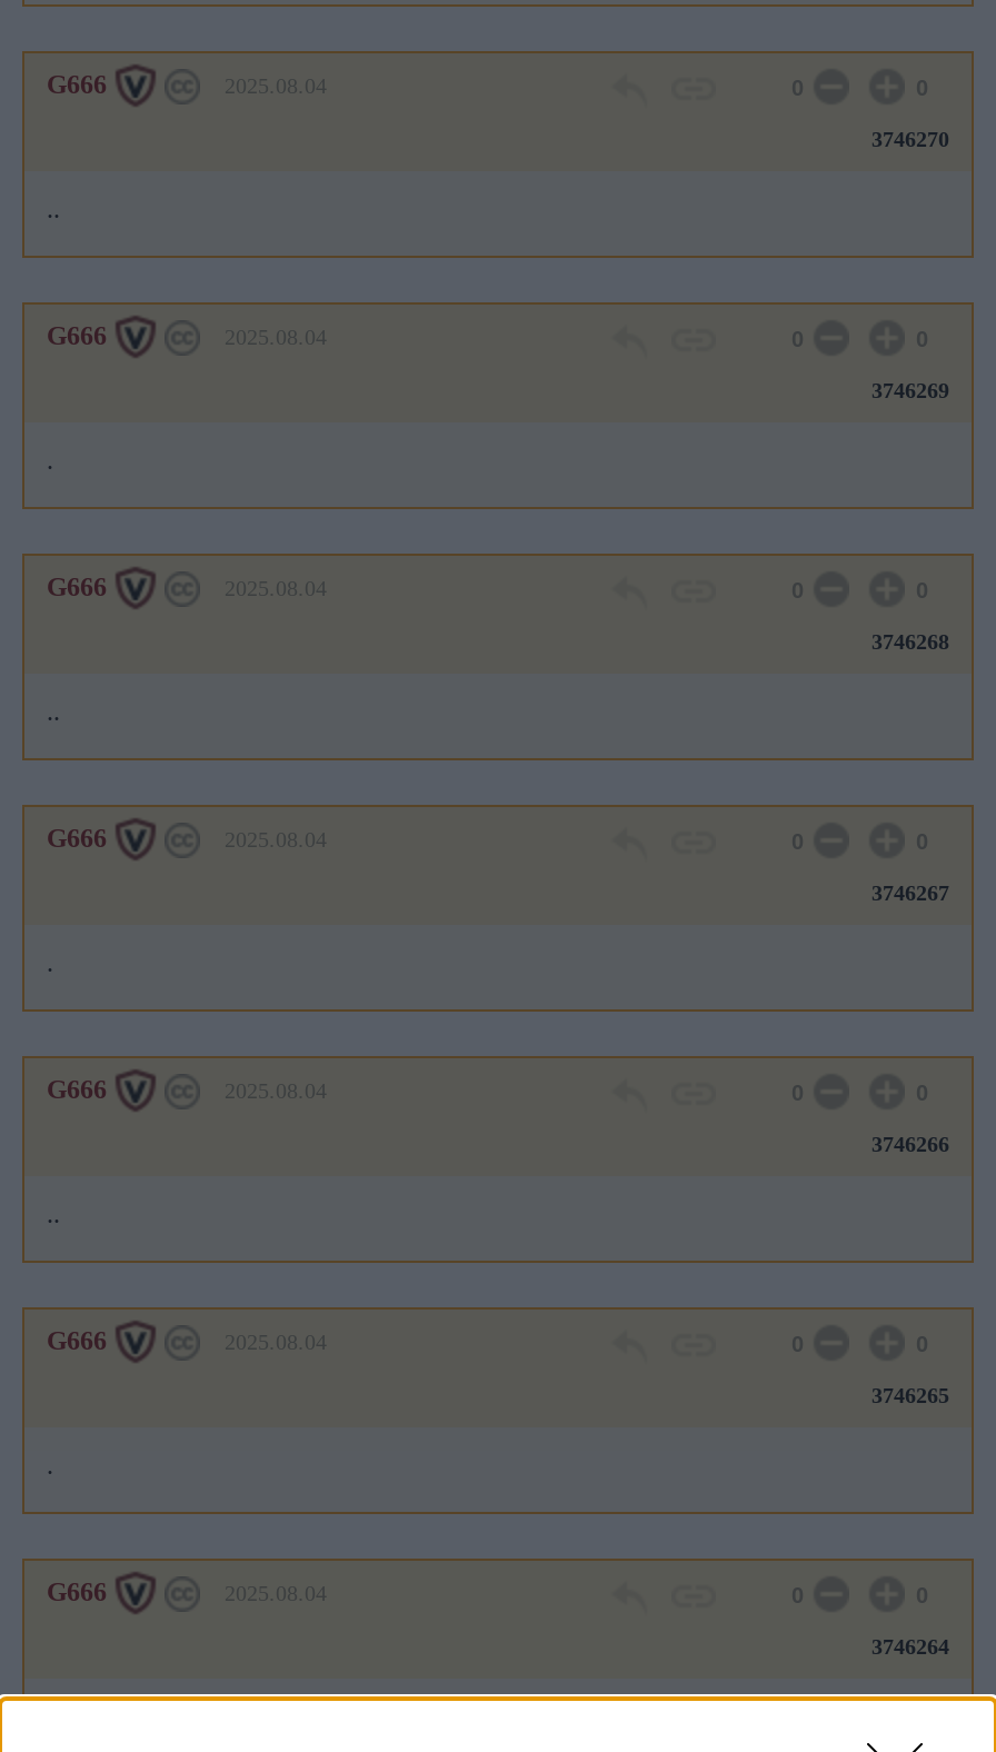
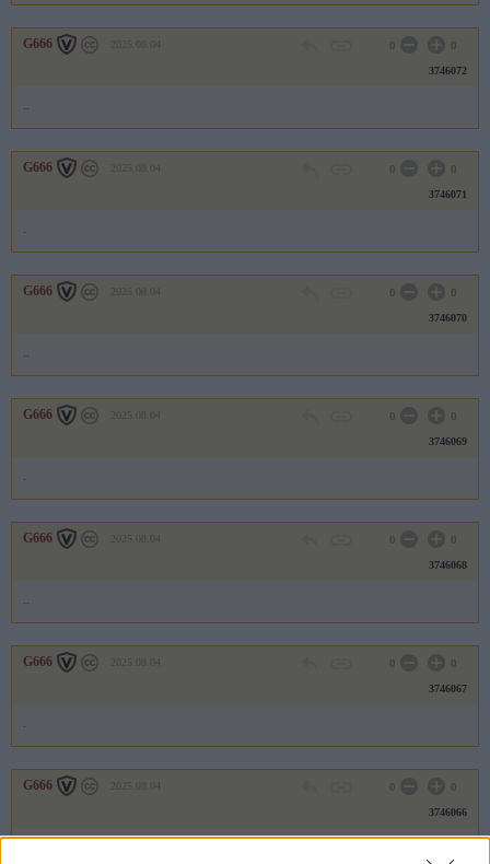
[871,127,949,151] 3746270 -> [429,65,467,77] 3746072
[871,378,949,402] 3746269 -> [429,188,467,200] 3746071
[871,629,949,654] 3746268 -> [429,312,467,324] 3746070
[871,880,949,905] 3746267 -> [429,435,467,447] 3746069
[871,1132,949,1156] 3746266 -> [429,559,467,571] 3746068
[871,1383,949,1407] 3746265 -> [429,682,467,694] 3746067
[871,1634,949,1659] 3746264 -> [429,806,467,818] 3746066

